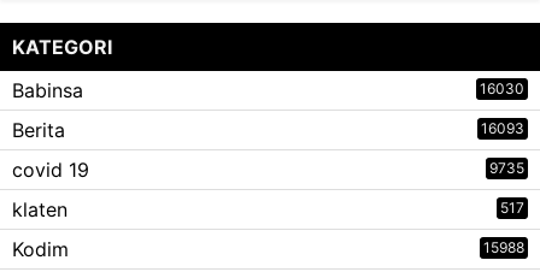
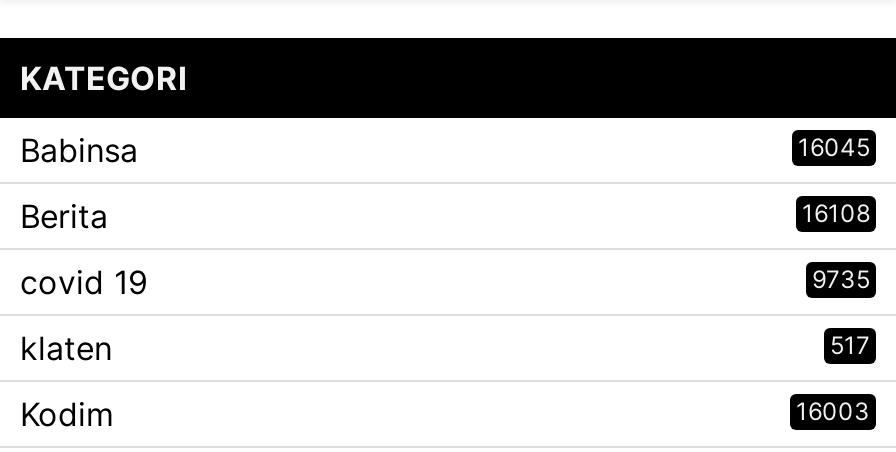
[480,79,524,97] 16030 -> [798,132,870,162] 16045
[481,119,524,137] 16093 -> [802,198,870,228] 16108
[483,238,524,256] 15988 -> [796,396,870,426] 16003

